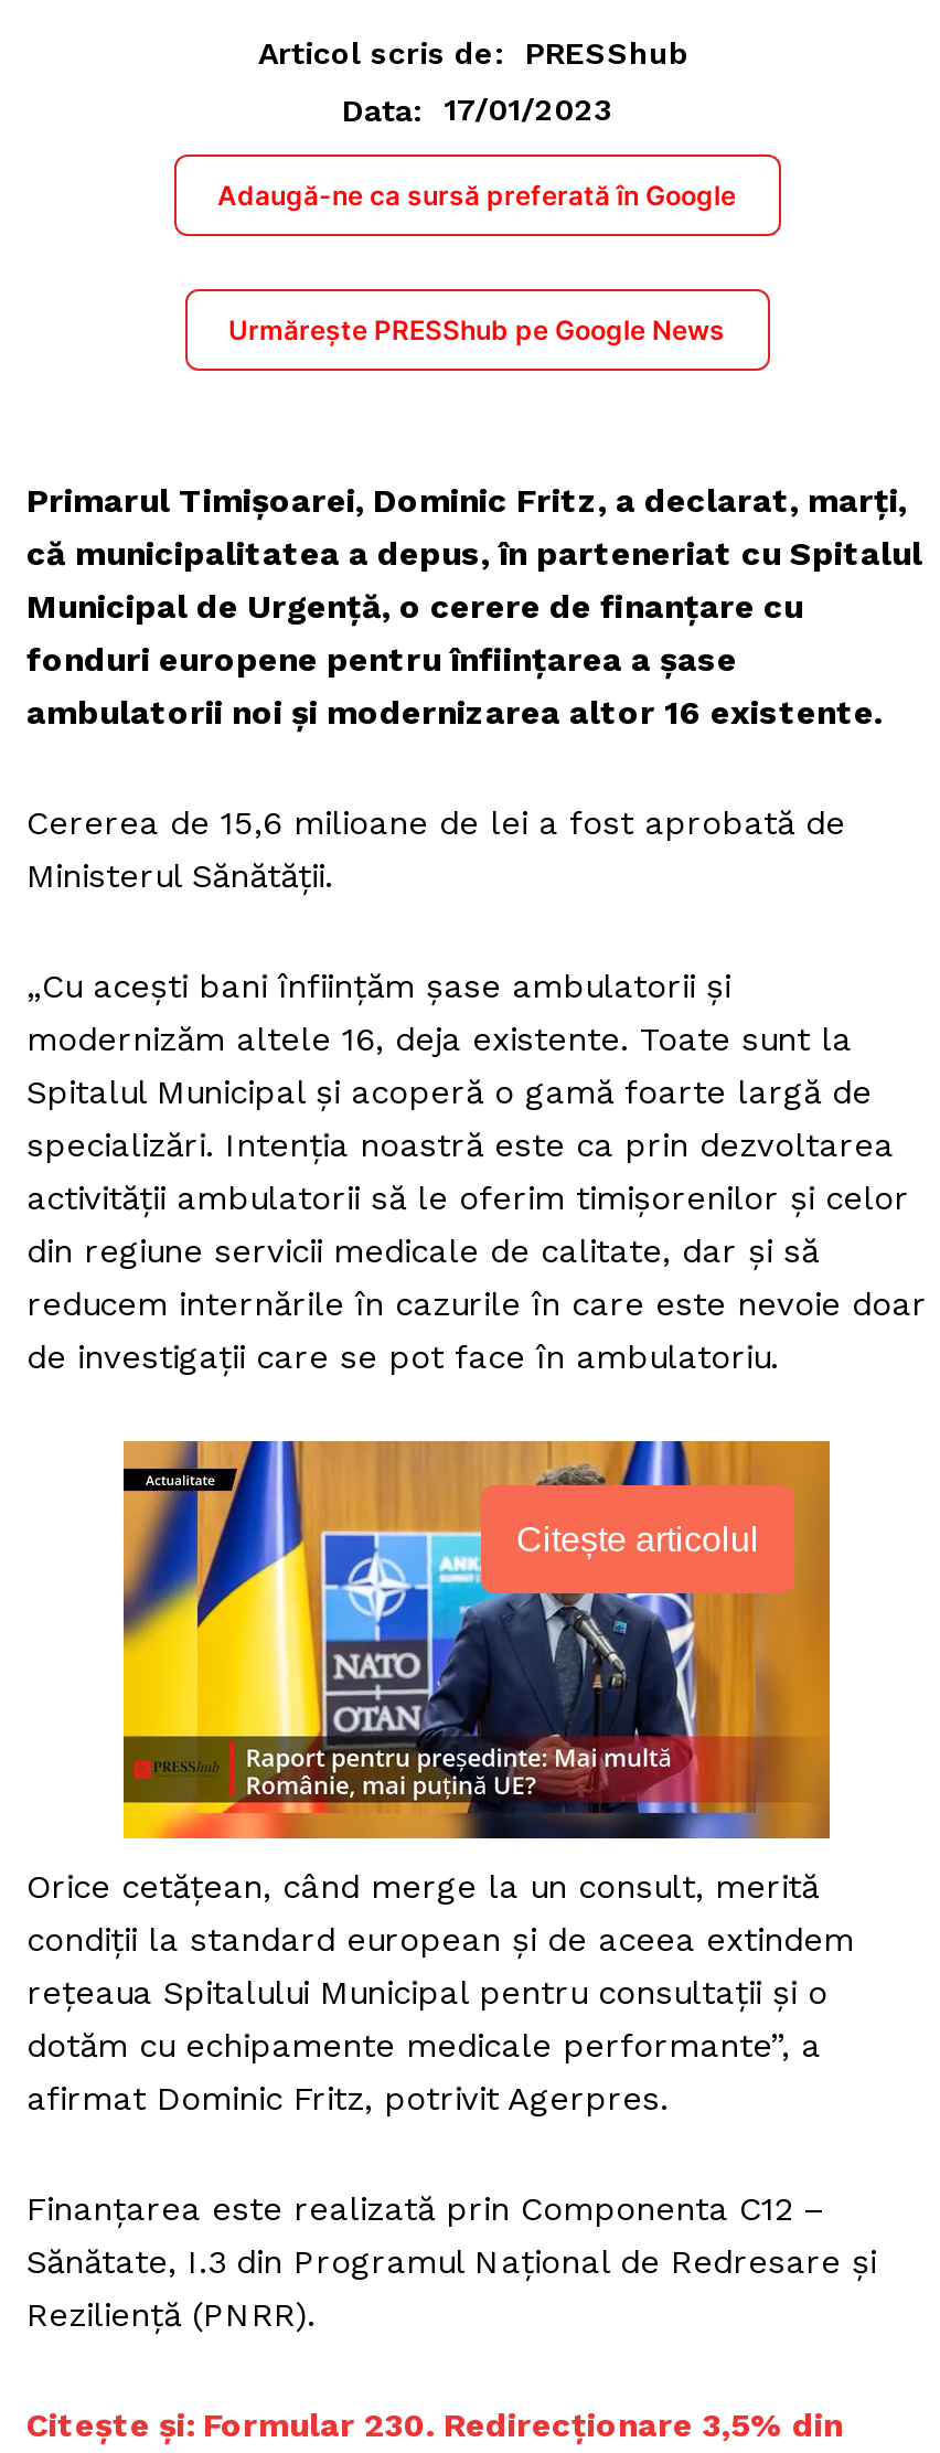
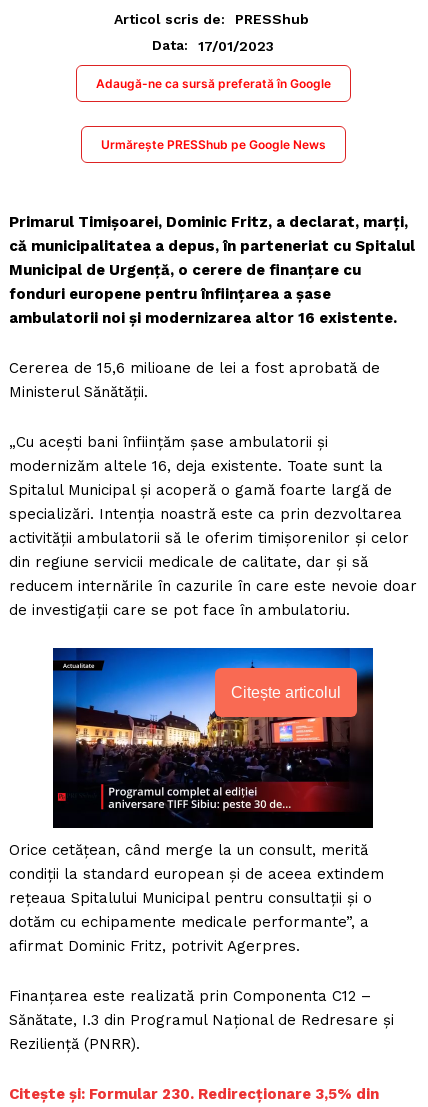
[121,1438,832,1842] [image] -> [52,647,374,829] [image]

